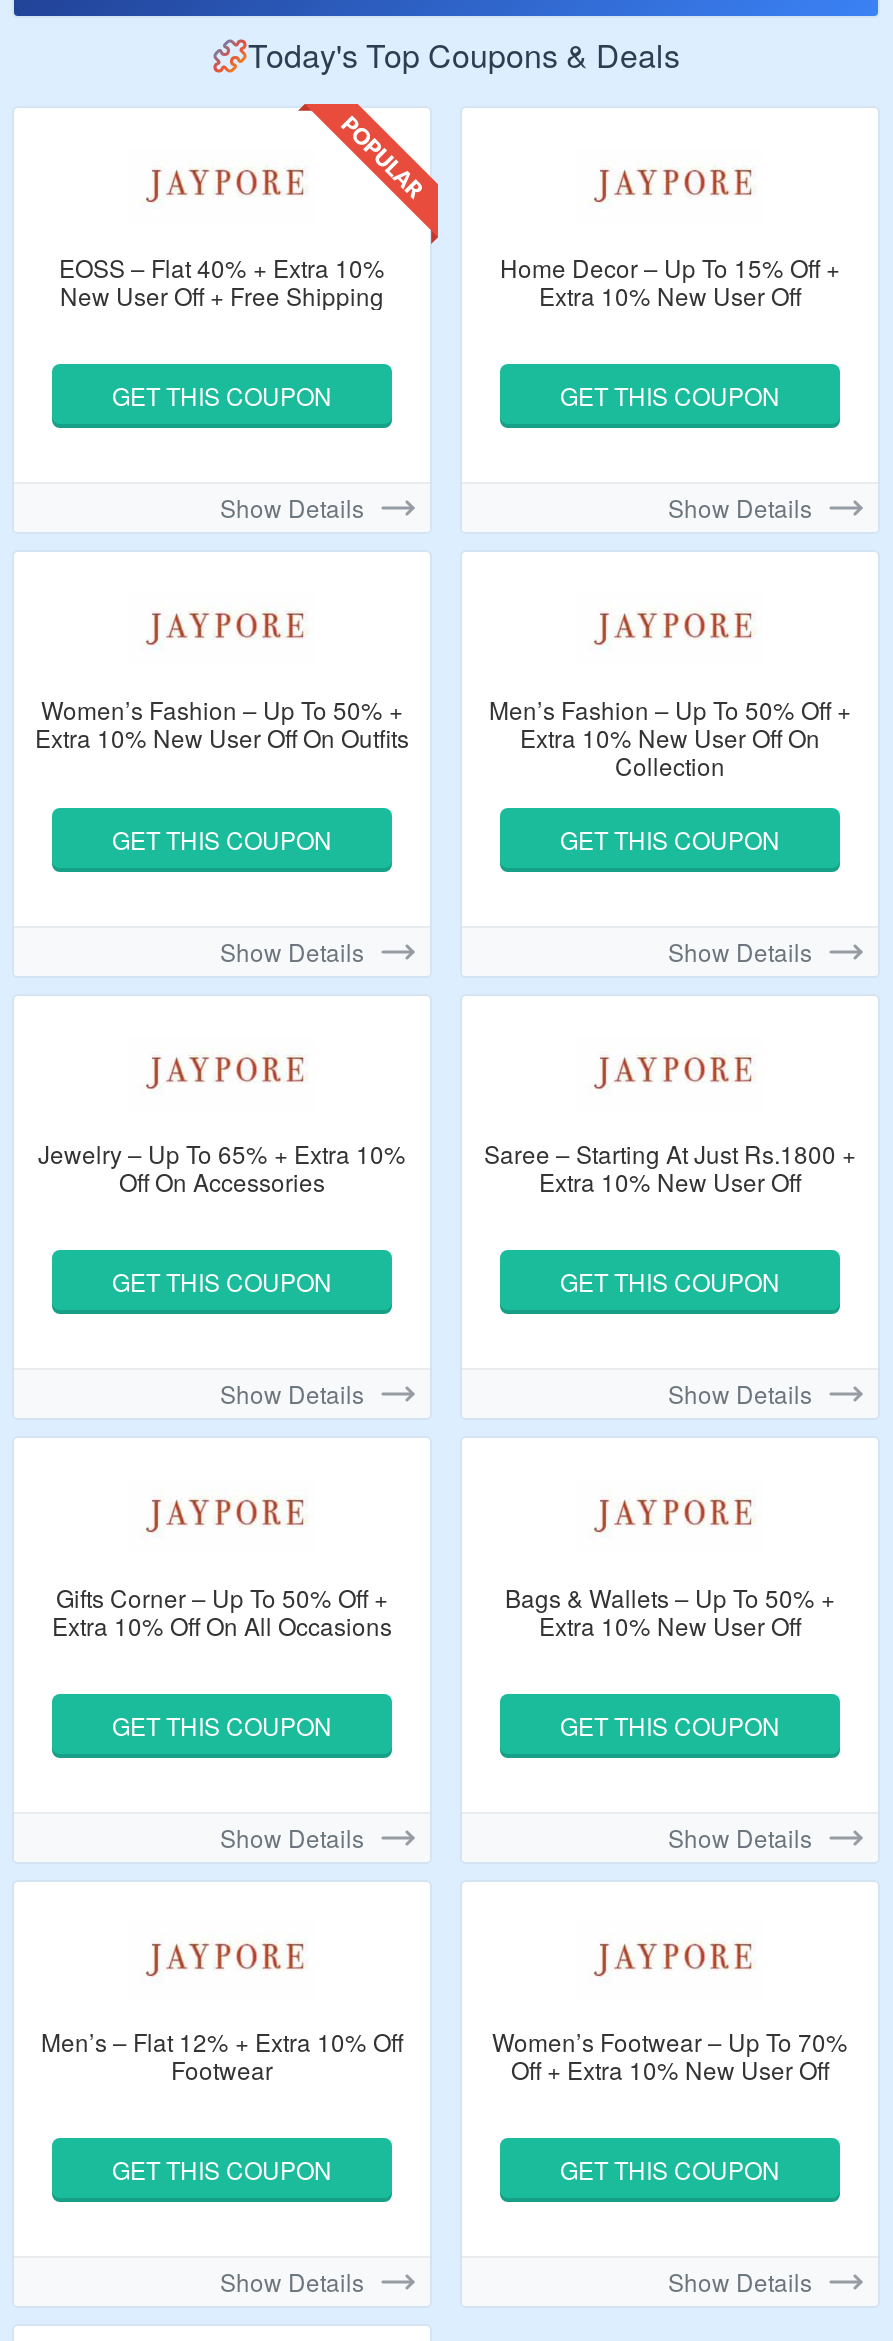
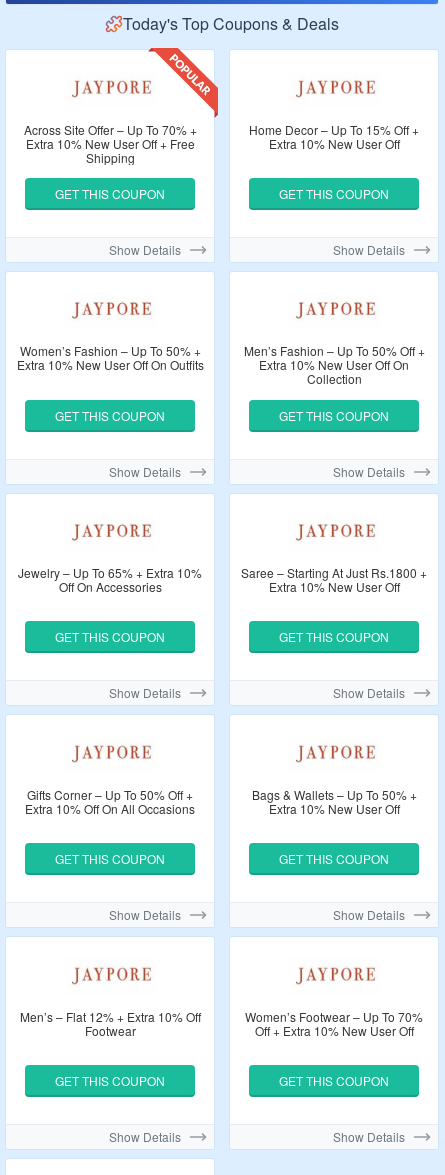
[59,249,385,311] EOSS – Flat 40% + Extra 10% | New User Off + Free Shipping -> [23,121,196,166] Across Site Offer – Up To 70% + | Extra 10% New User Off + Free | Shipping

